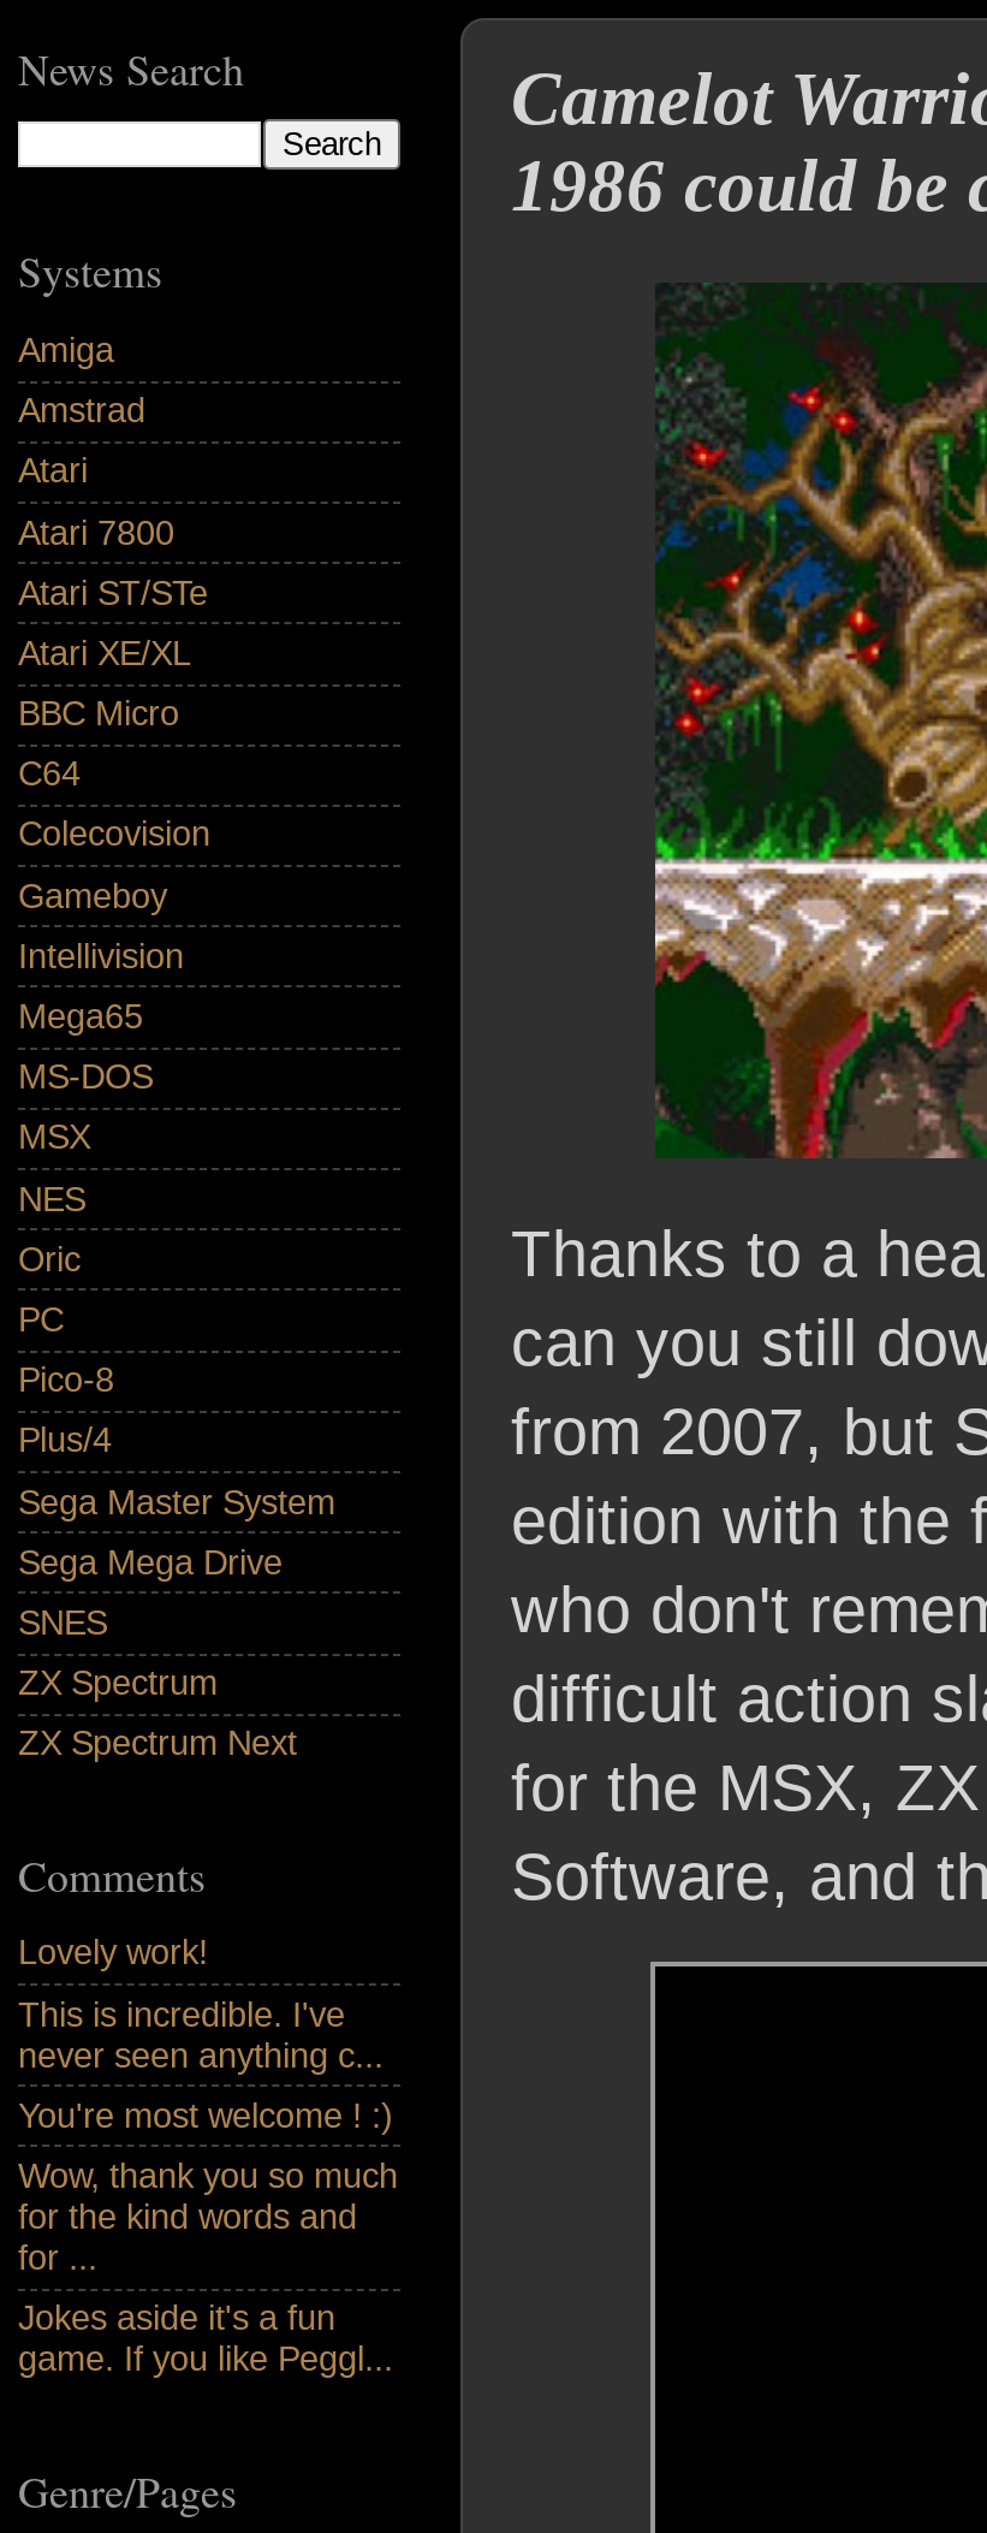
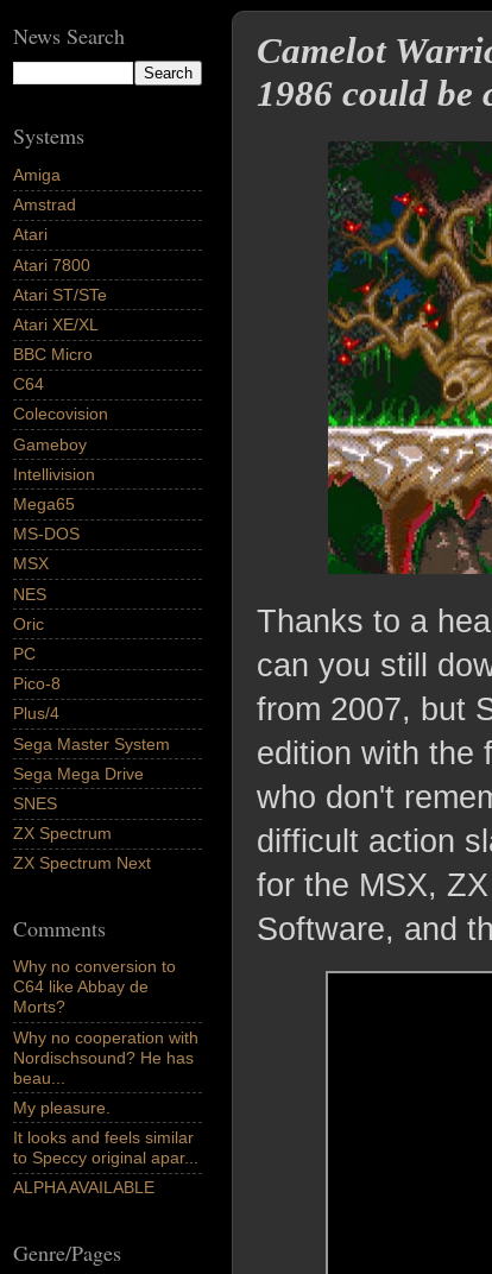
[18,1934,208,1973] Lovely work! -> [13,957,176,1017] Why no conversion to | C64 like Abbay de | Morts?
[18,1995,383,2074] This is incredible. I've | never seen anything c... -> [13,1028,198,1087] Why no cooperation with | Nordischsound? He has | beau...
[18,2096,393,2135] You're most welcome ! :) -> [13,1098,111,1117] My pleasure.
[18,2157,398,2277] Wow, thank you so much | for the kind words and | for ... -> [13,1128,198,1167] It looks and feels similar | to Speccy original apar...
[18,2299,393,2378] Jokes aside it's a fun | game. If you like Peggl... -> [13,1178,154,1197] ALPHA AVAILABLE

